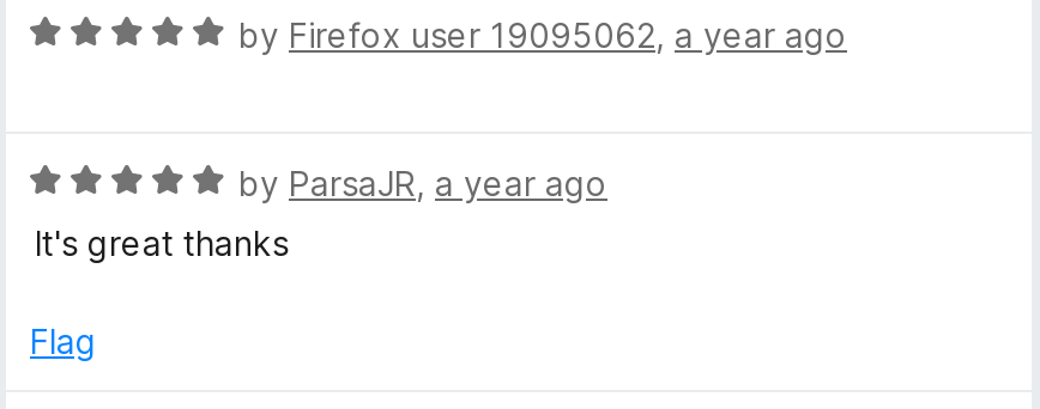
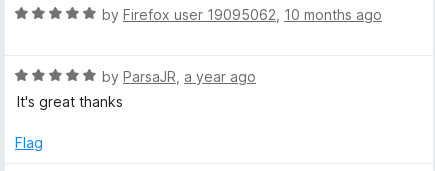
[238,14,847,55] by Firefox user 19095062, a year ago -> [102,6,382,23] by Firefox user 19095062, 10 months ago

